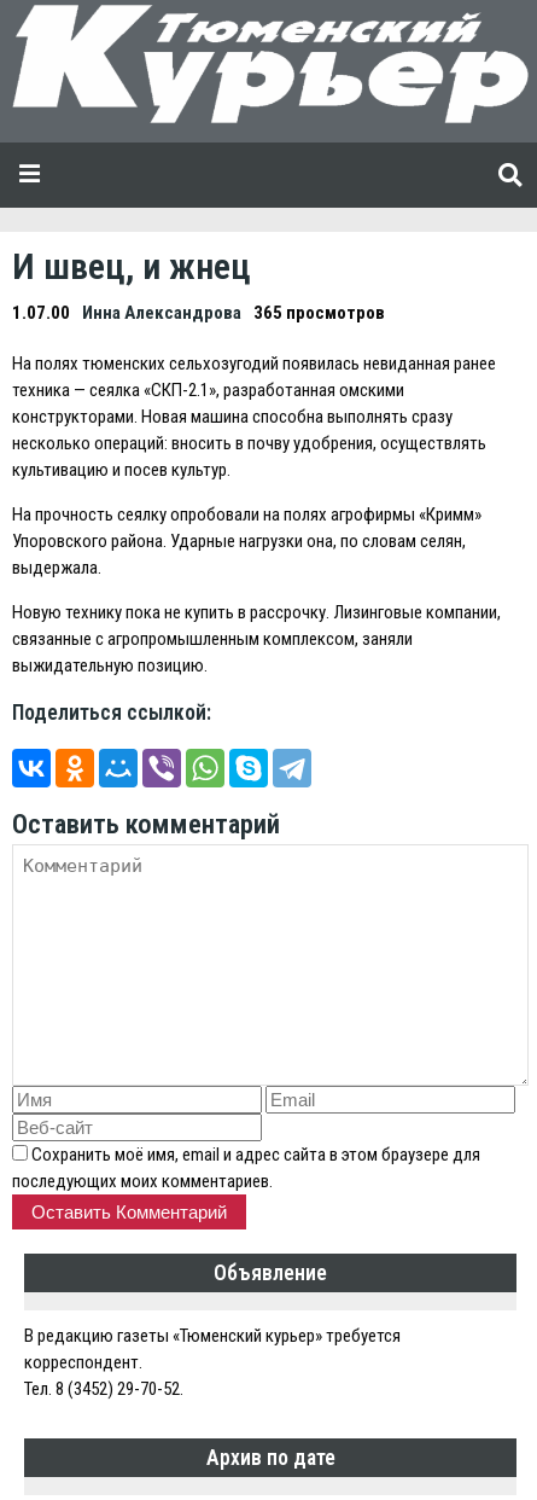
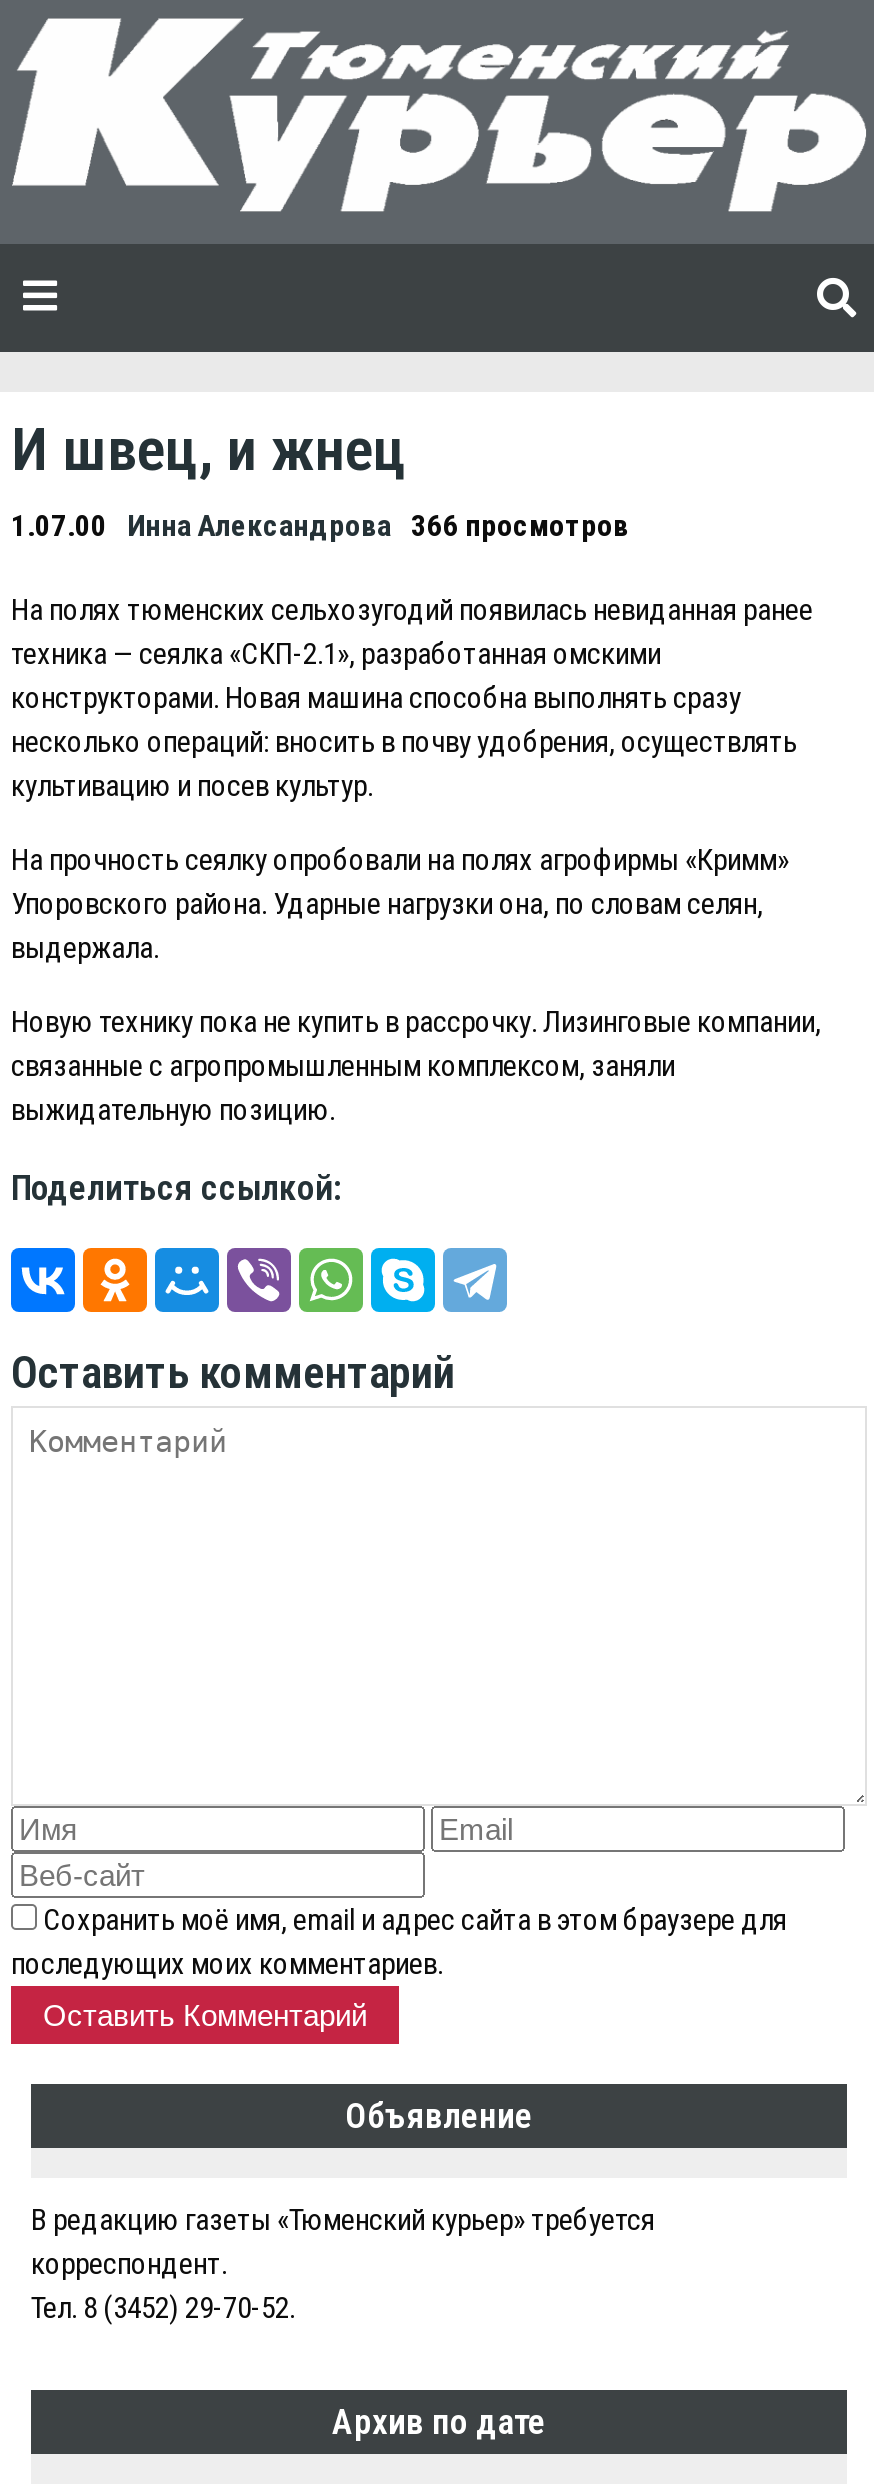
[12,301,385,323] 1.07.00 Инна Александрова 365 просмотров -> [11,509,629,545] 1.07.00 Инна Александрова 366 просмотров

